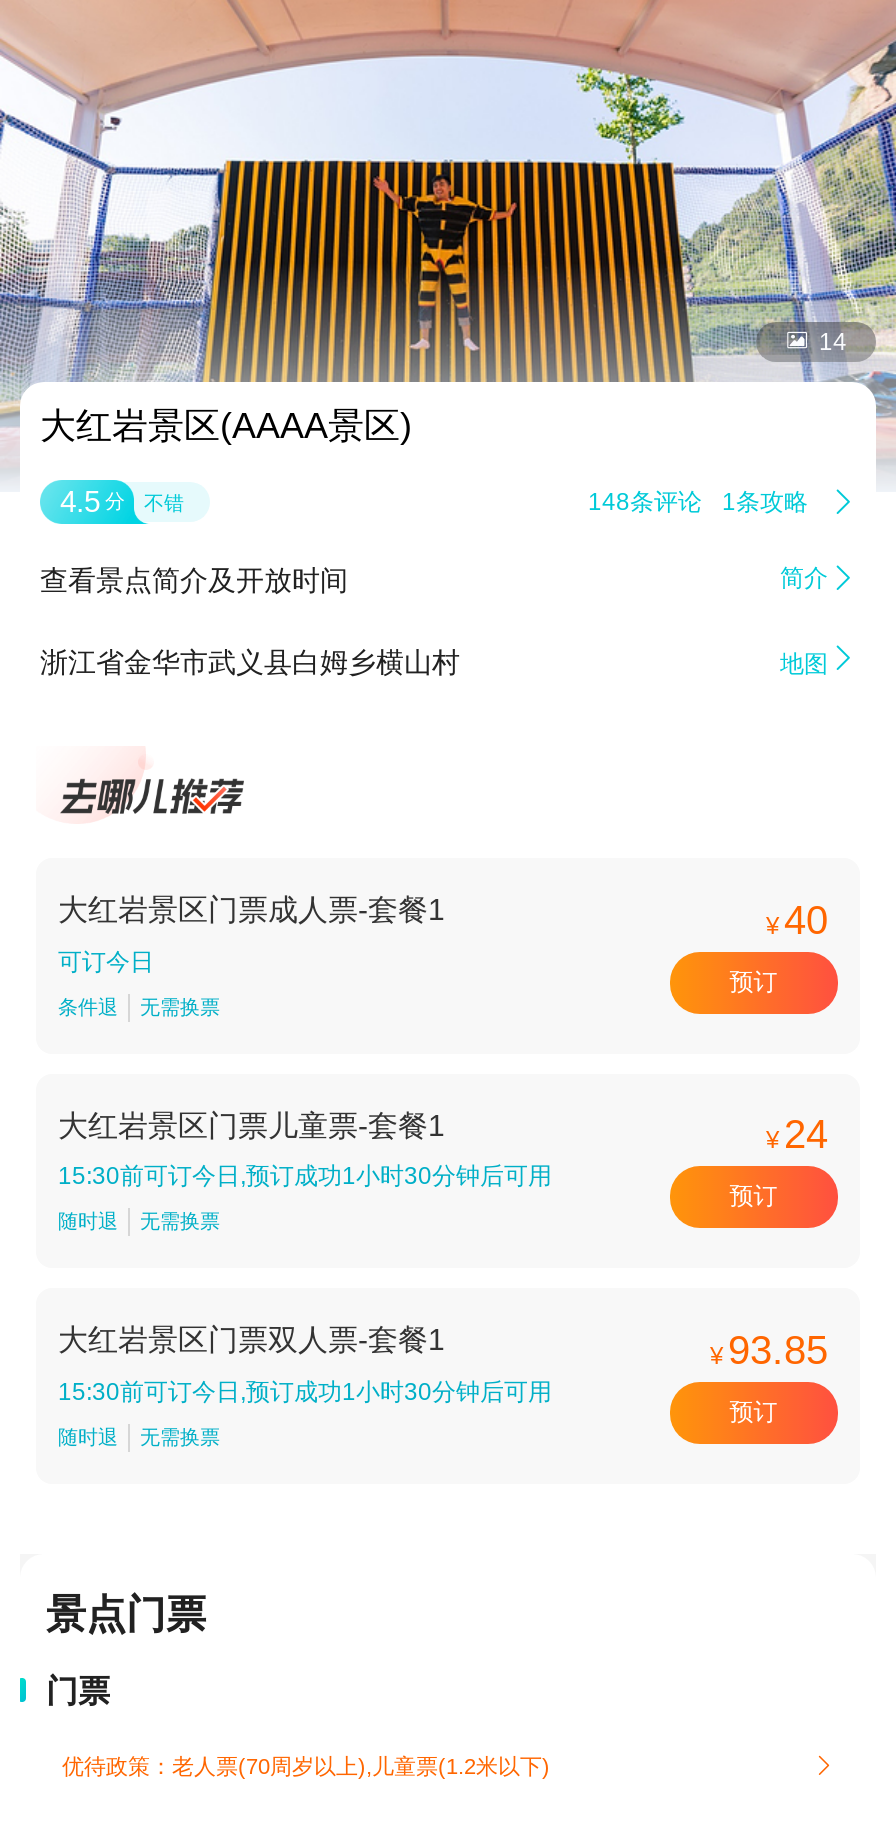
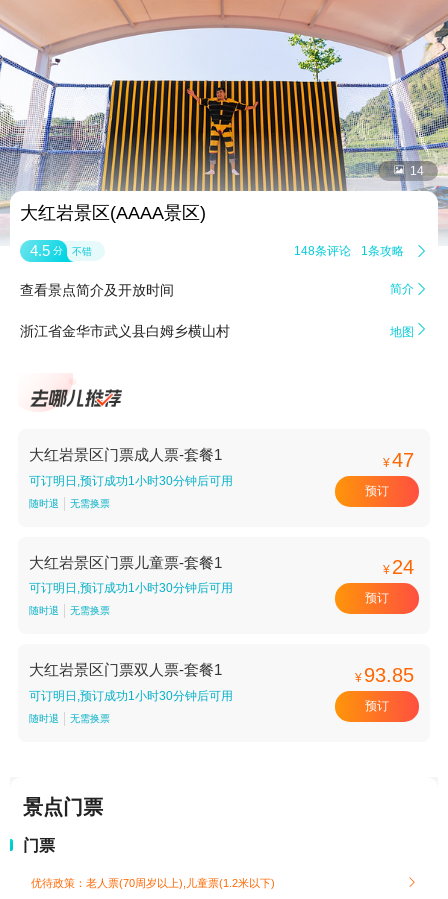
[766,897,828,941] ¥ 40 -> [383,449,414,471] ¥ 47
[58,948,154,976] 可订今日 -> [29,474,233,488] 可订明日,预订成功1小时30分钟后可用
[58,996,118,1018] 条件退 -> [29,498,59,509] 随时退
[58,1163,552,1191] 15:30前可订今日,预订成功1小时30分钟后可用 -> [29,581,233,595] 可订明日,预订成功1小时30分钟后可用
[58,1378,552,1406] 15:30前可订今日,预订成功1小时30分钟后可用 -> [29,689,233,703] 可订明日,预订成功1小时30分钟后可用

